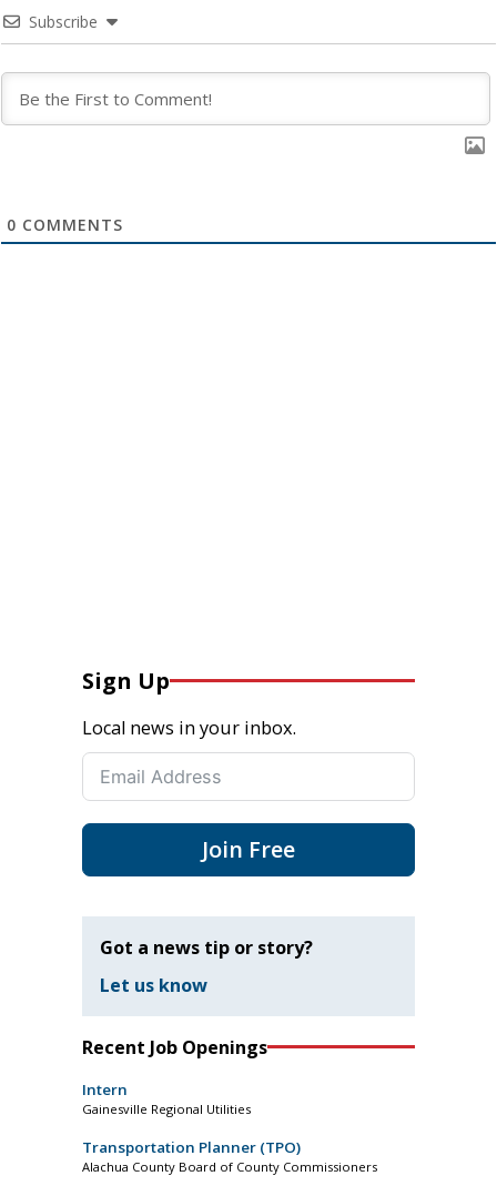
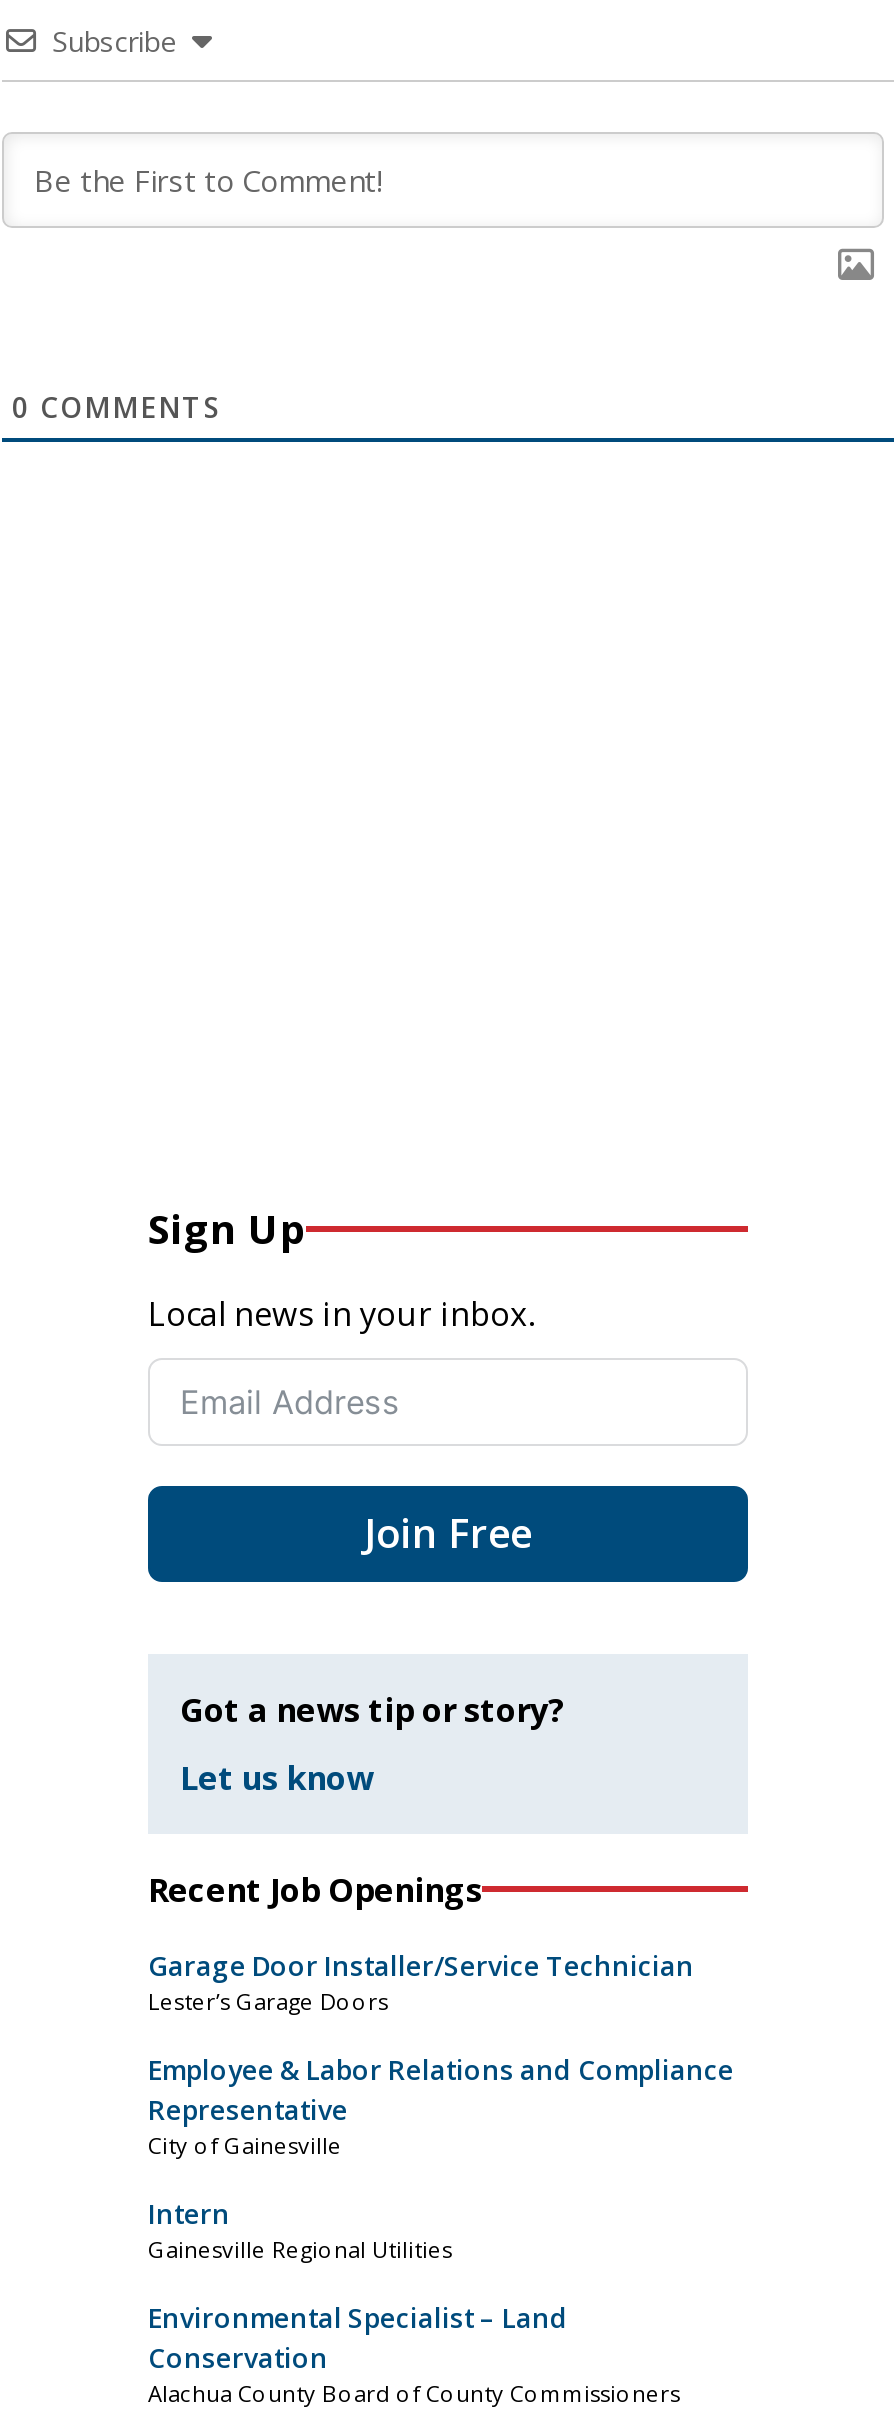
none -> [148,1947,734,2159] Garage Door Installer/Service Technician | Lester’s Garage Doors | Employee & Labor Relations and Compliance | Representative | City of Gainesville
[82,1137,301,1157] Transportation Planner (TPO) -> [148,2299,568,2375] Environmental Specialist – Land | Conservation

